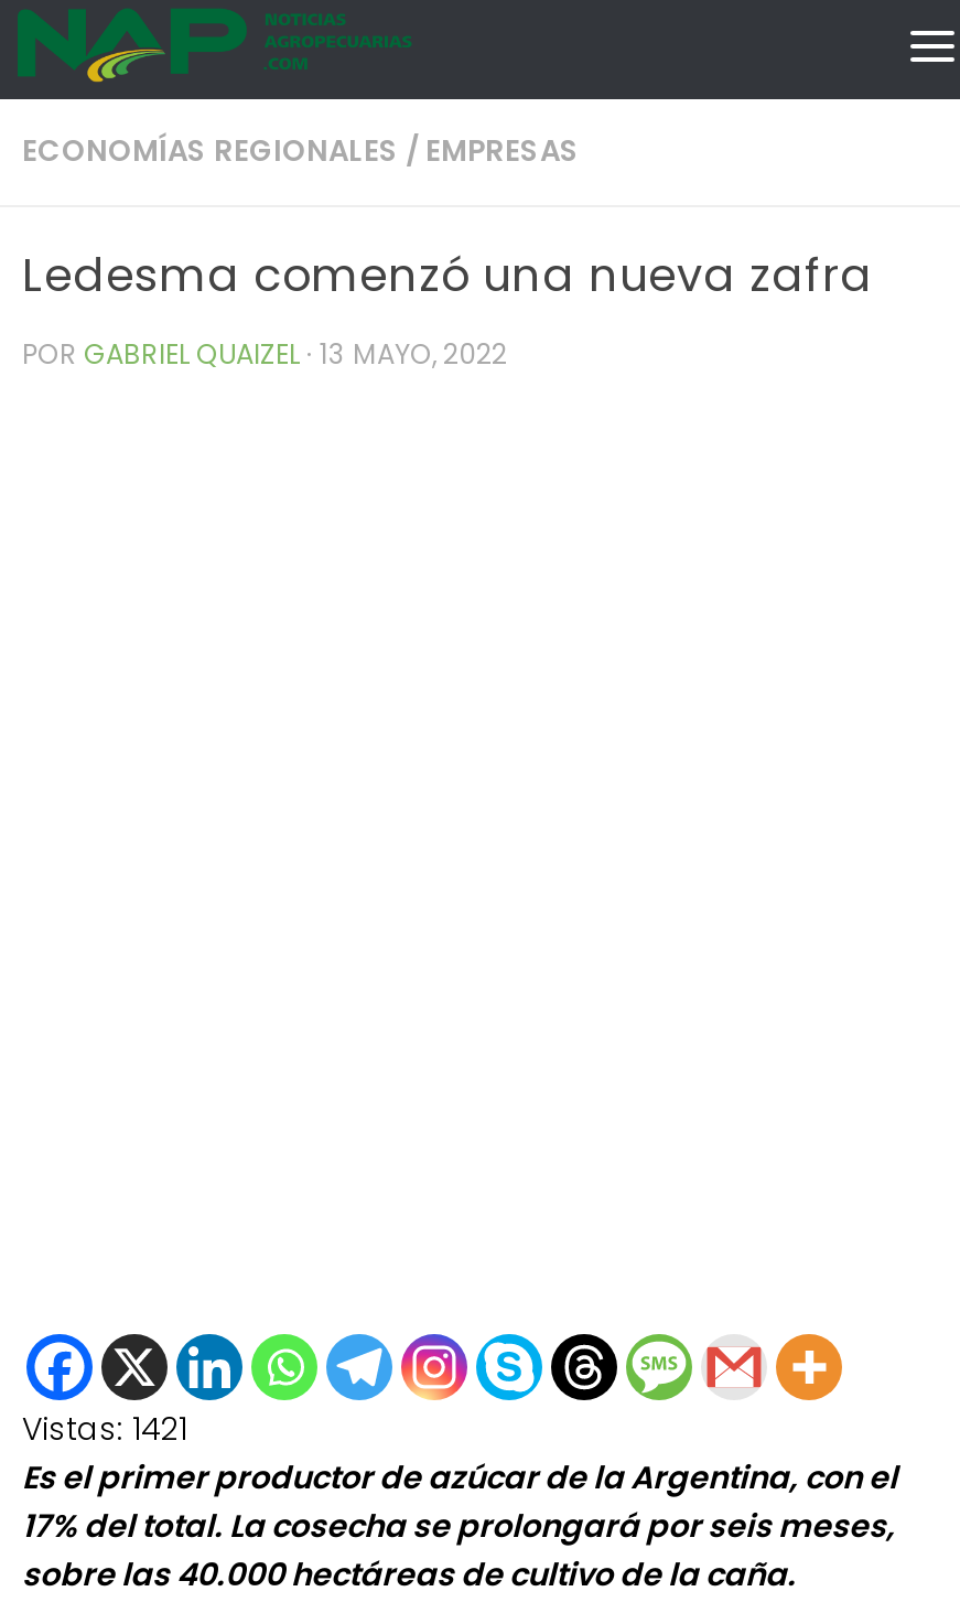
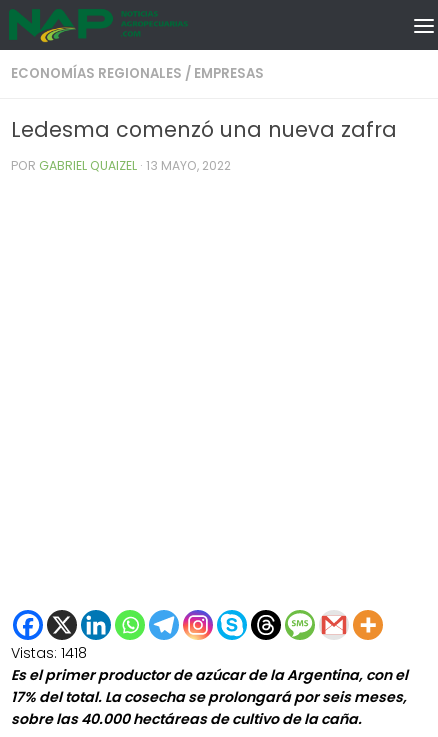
[22,1407,187,1451] Vistas: 1421 -> [11,643,87,663] Vistas: 1418

